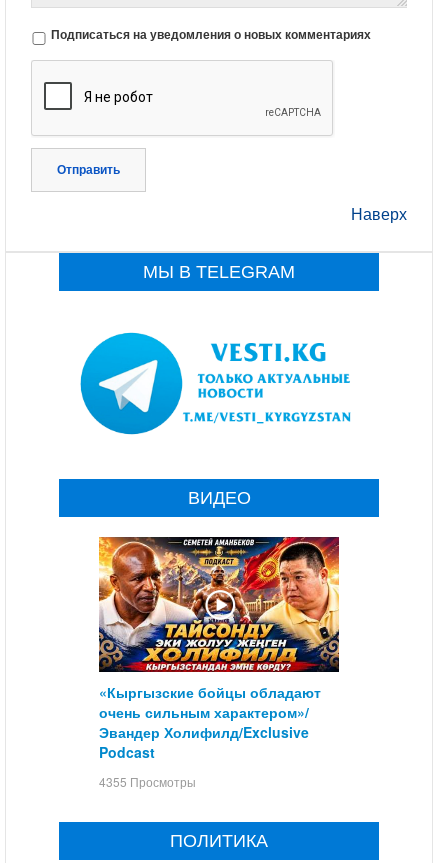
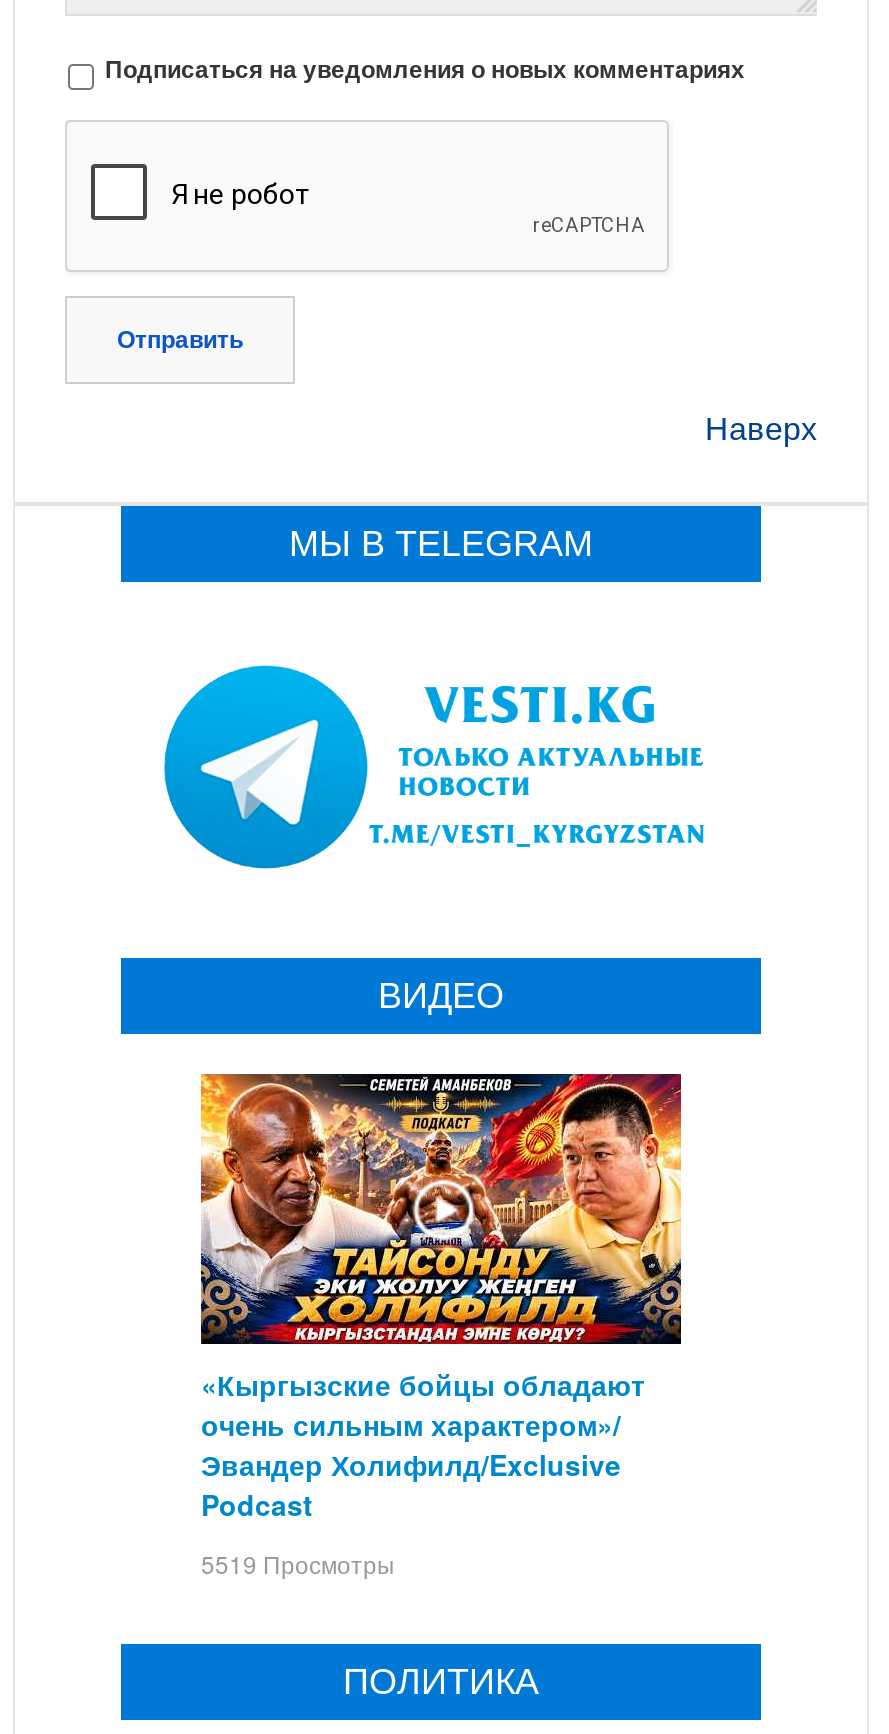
[99,773,196,790] 4355 Просмотры -> [201,1546,395,1580] 5519 Просмотры

